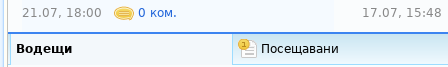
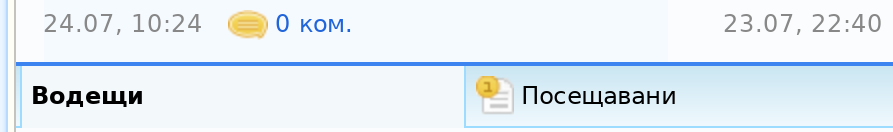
[21,6,101,20] 21.07, 18:00 -> [43,10,203,38] 24.07, 10:24
[361,6,441,20] 17.07, 15:48 -> [723,10,883,38] 23.07, 22:40

